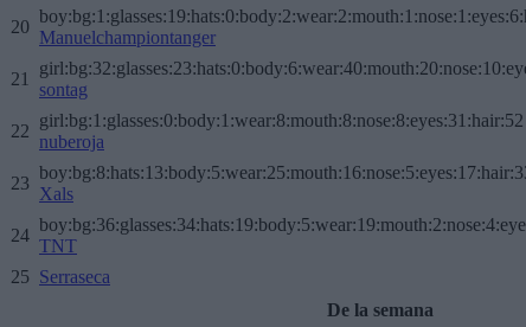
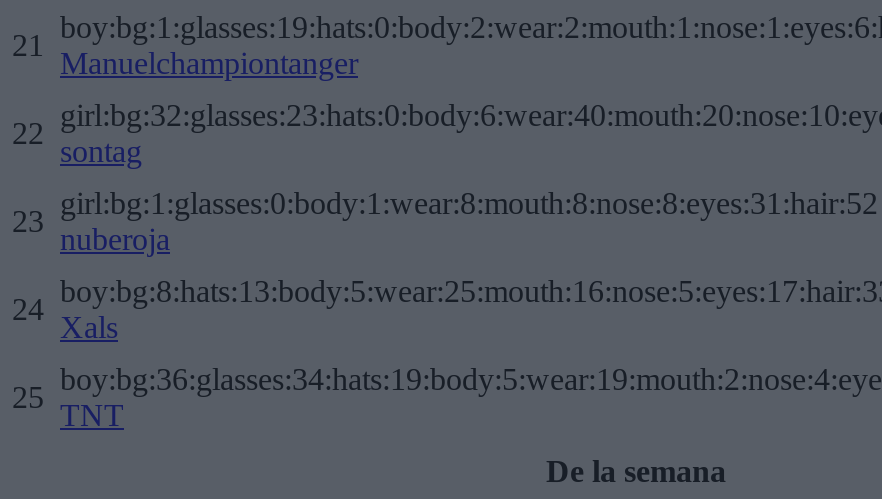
[11,17,30,37] 20 -> [12,28,44,62] 21
[11,69,30,89] 21 -> [12,116,44,150] 22
[11,121,30,141] 22 -> [12,204,44,238] 23
[11,173,30,193] 23 -> [12,292,44,326] 24
[11,225,30,245] 24 -> [12,380,44,414] 25
[11,267,110,287] 25 Serraseca -> none

